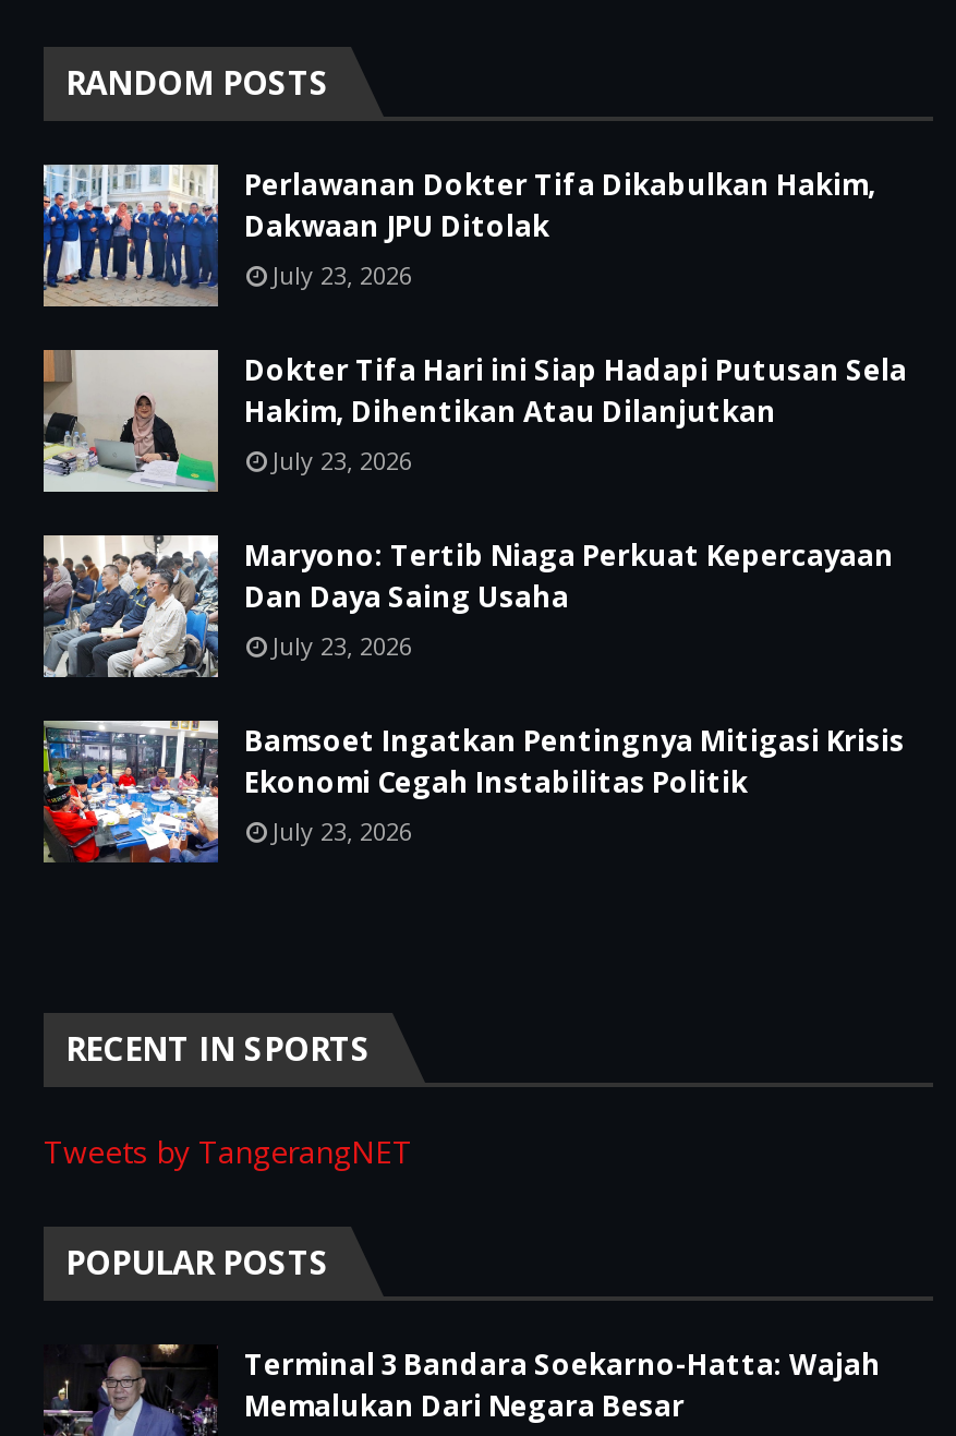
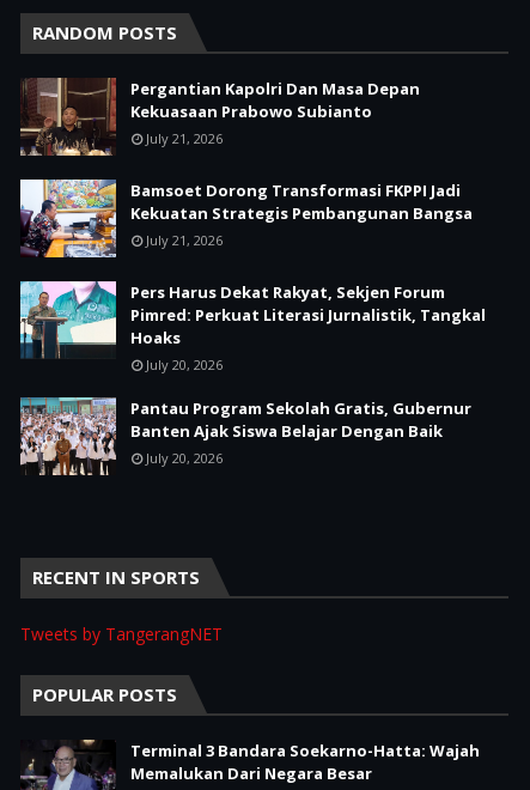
[41,162,876,309] [image] | Perlawanan Dokter Tifa Dikabulkan Hakim, | Dakwaan JPU Ditolak | July 23, 2026 -> [20,78,420,156] [image] | Pergantian Kapolri Dan Masa Depan | Kekuasaan Prabowo Subianto | July 21, 2026
[41,348,907,494] [image] | Dokter Tifa Hari ini Siap Hadapi Putusan Sela | Hakim, Dihentikan Atau Dilanjutkan | July 23, 2026 -> [19,178,473,259] [image] | Bamsoet Dorong Transformasi FKPPI Jadi | Kekuatan Strategis Pembangunan Bangsa | July 21, 2026
[41,533,894,679] [image] | Maryono: Tertib Niaga Perkuat Kepercayaan | Dan Daya Saing Usaha | July 23, 2026 -> [19,280,486,373] [image] | Pers Harus Dekat Rakyat, Sekjen Forum | Pimred: Perkuat Literasi Jurnalistik, Tangkal | Hoaks | July 20, 2026
[41,719,905,865] [image] | Bamsoet Ingatkan Pentingnya Mitigasi Krisis | Ekonomi Cegah Instabilitas Politik | July 23, 2026 -> [19,396,471,476] [image] | Pantau Program Sekolah Gratis, Gubernur | Banten Ajak Siswa Belajar Dengan Baik | July 20, 2026

